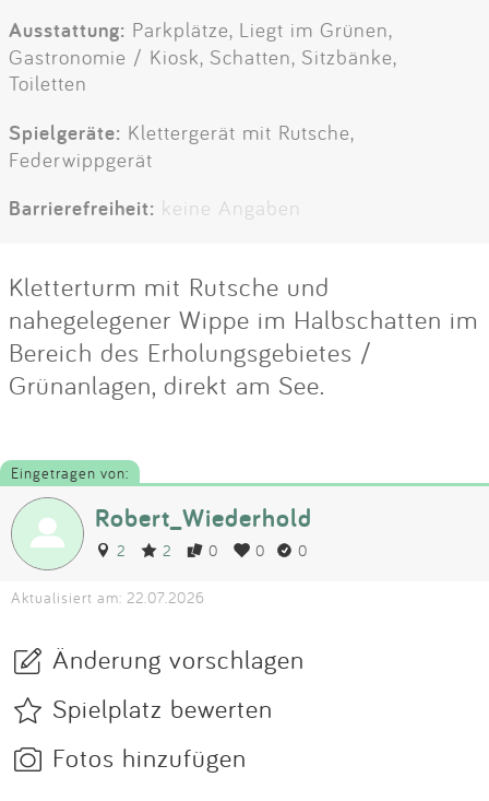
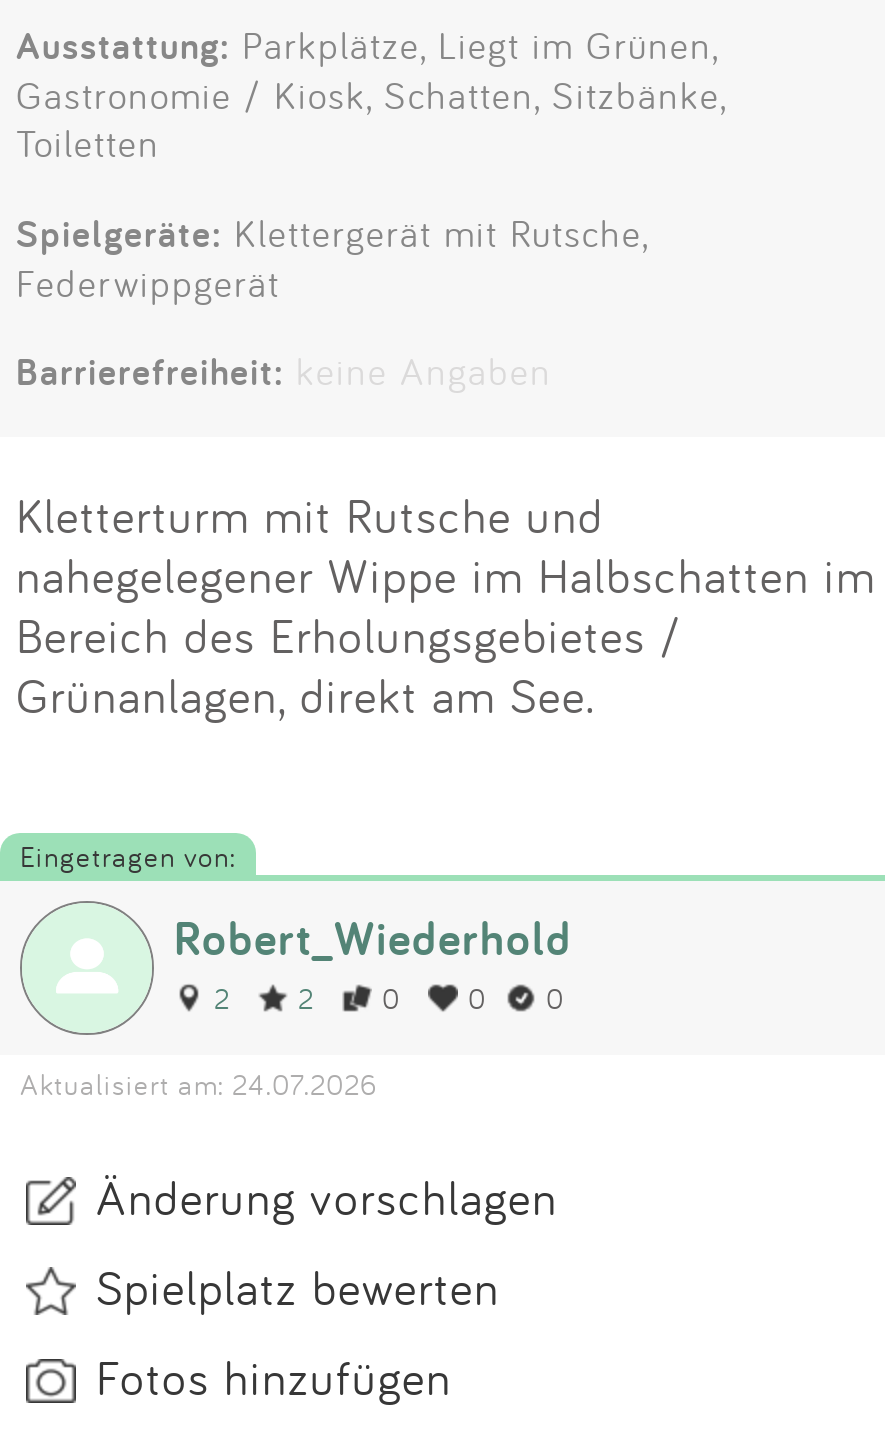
[11,587,205,607] Aktualisiert am: 22.07.2026 -> [20,1065,378,1103] Aktualisiert am: 24.07.2026

